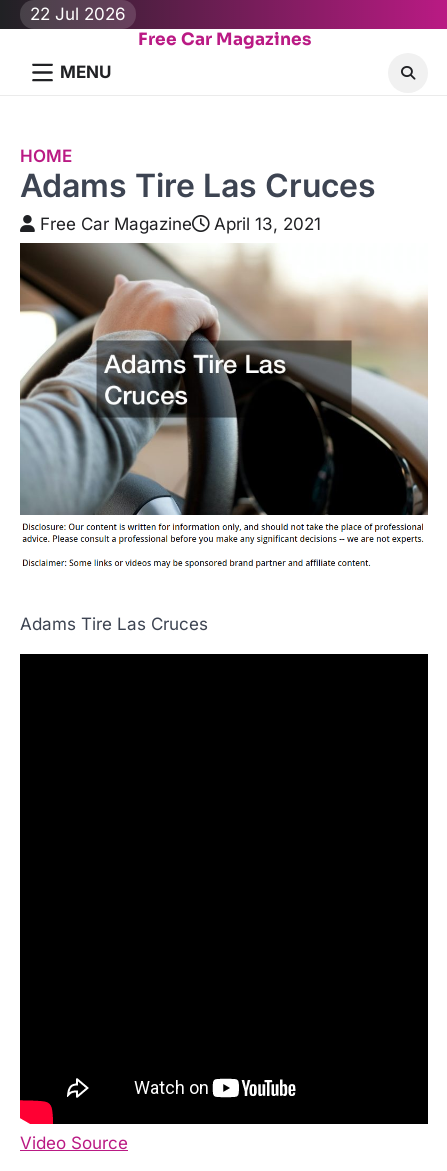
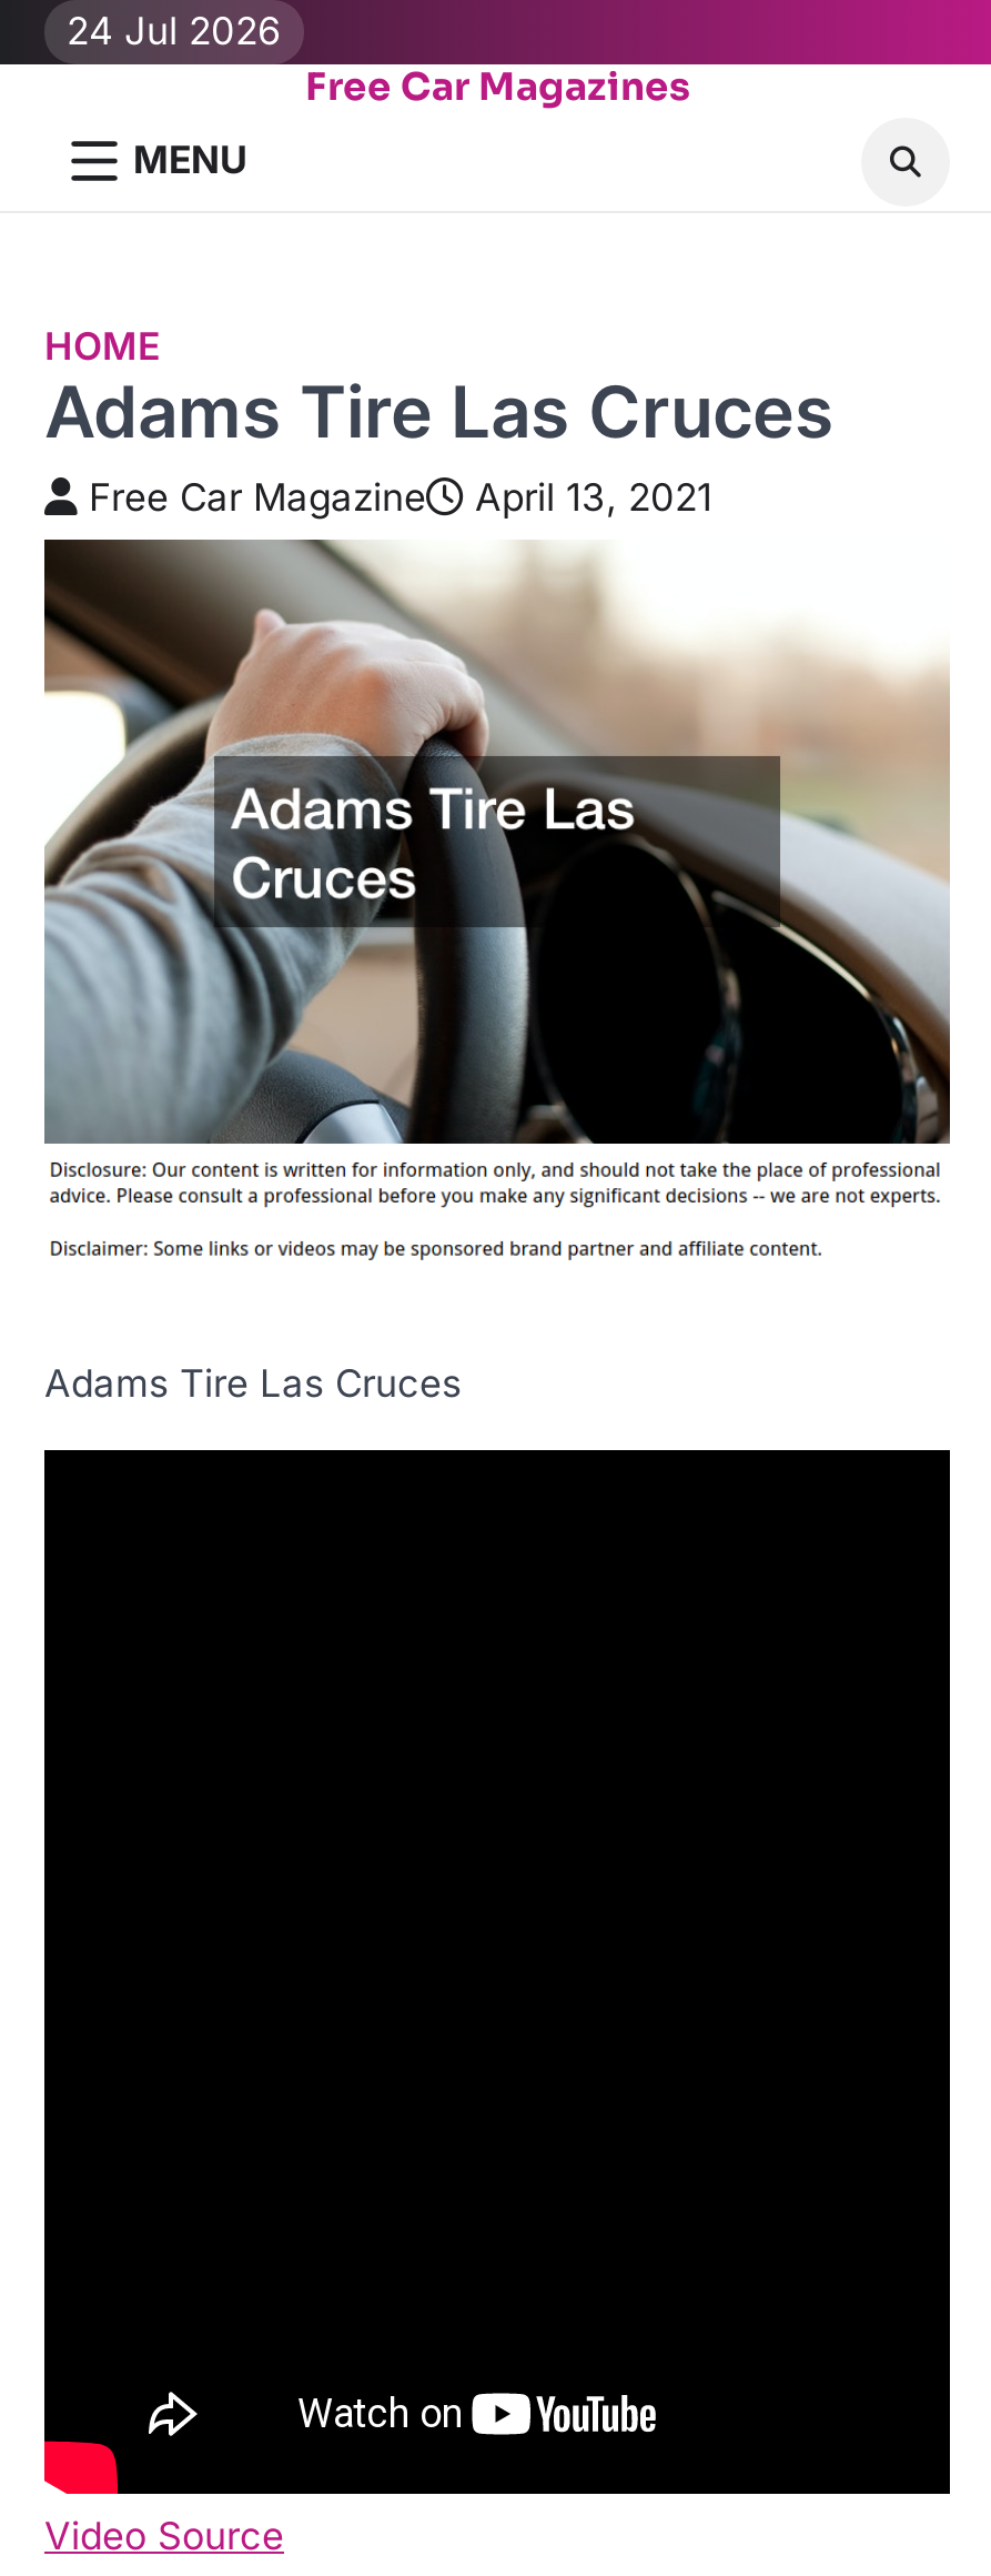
[30,4,126,24] 22 Jul 2026 -> [67,9,282,53] 24 Jul 2026

